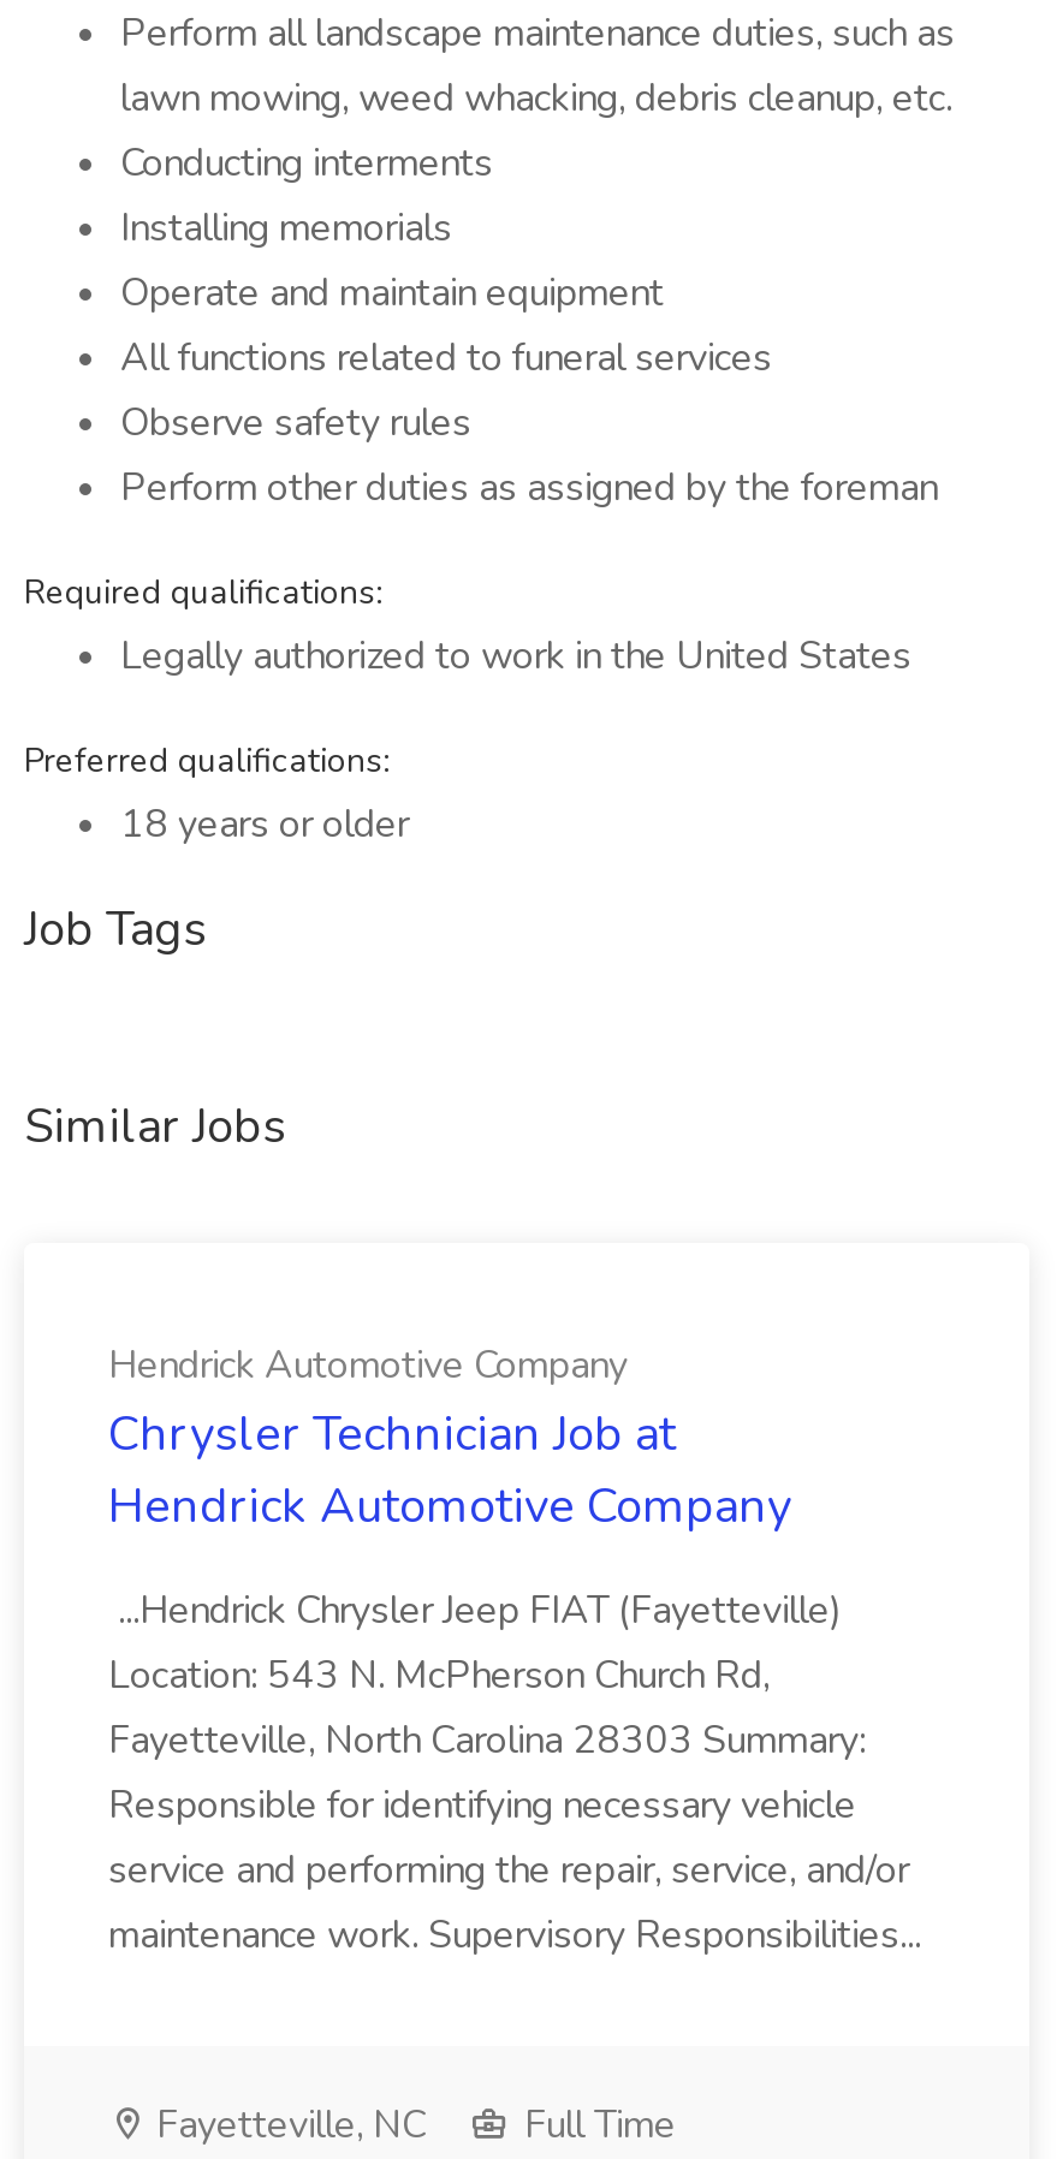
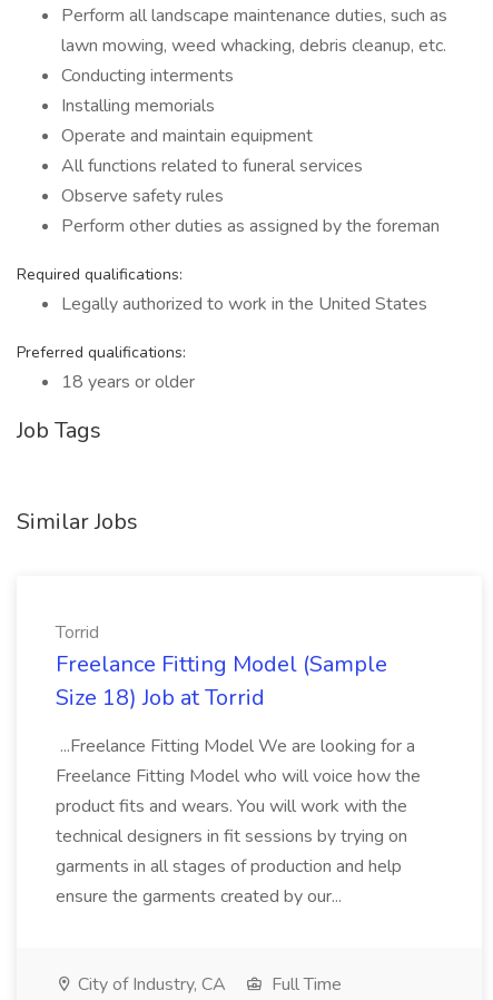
[108,1339,791,1539] Hendrick Automotive Company | Chrysler Technician Job at | Hendrick Automotive Company -> [56,620,387,713] Torrid | Freelance Fitting Model (Sample | Size 18) Job at Torrid
[108,1584,931,1962] ...Hendrick Chrysler Jeep FIAT (Fayetteville) | Location: 543 N. McPherson Church Rd, | Fayetteville, North Carolina 28303 Summary: | Responsible for identifying necessary vehicle | service and performing the repair, service, and/or | maintenance work. Supervisory Responsibilities... -> [56,734,421,909] ...Freelance Fitting Model We are looking for a | Freelance Fitting Model who will voice how the | product fits and wears. You will work with the | technical designers in fit sessions by trying on | garments in all stages of production and help | ensure the garments created by our...
[147,2099,426,2152] Fayetteville, NC -> [73,972,226,997] City of Industry, CA

